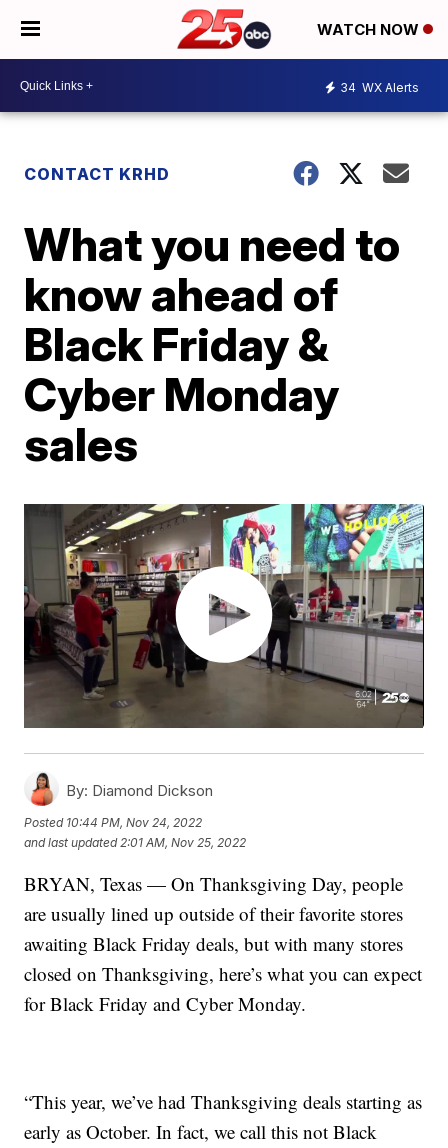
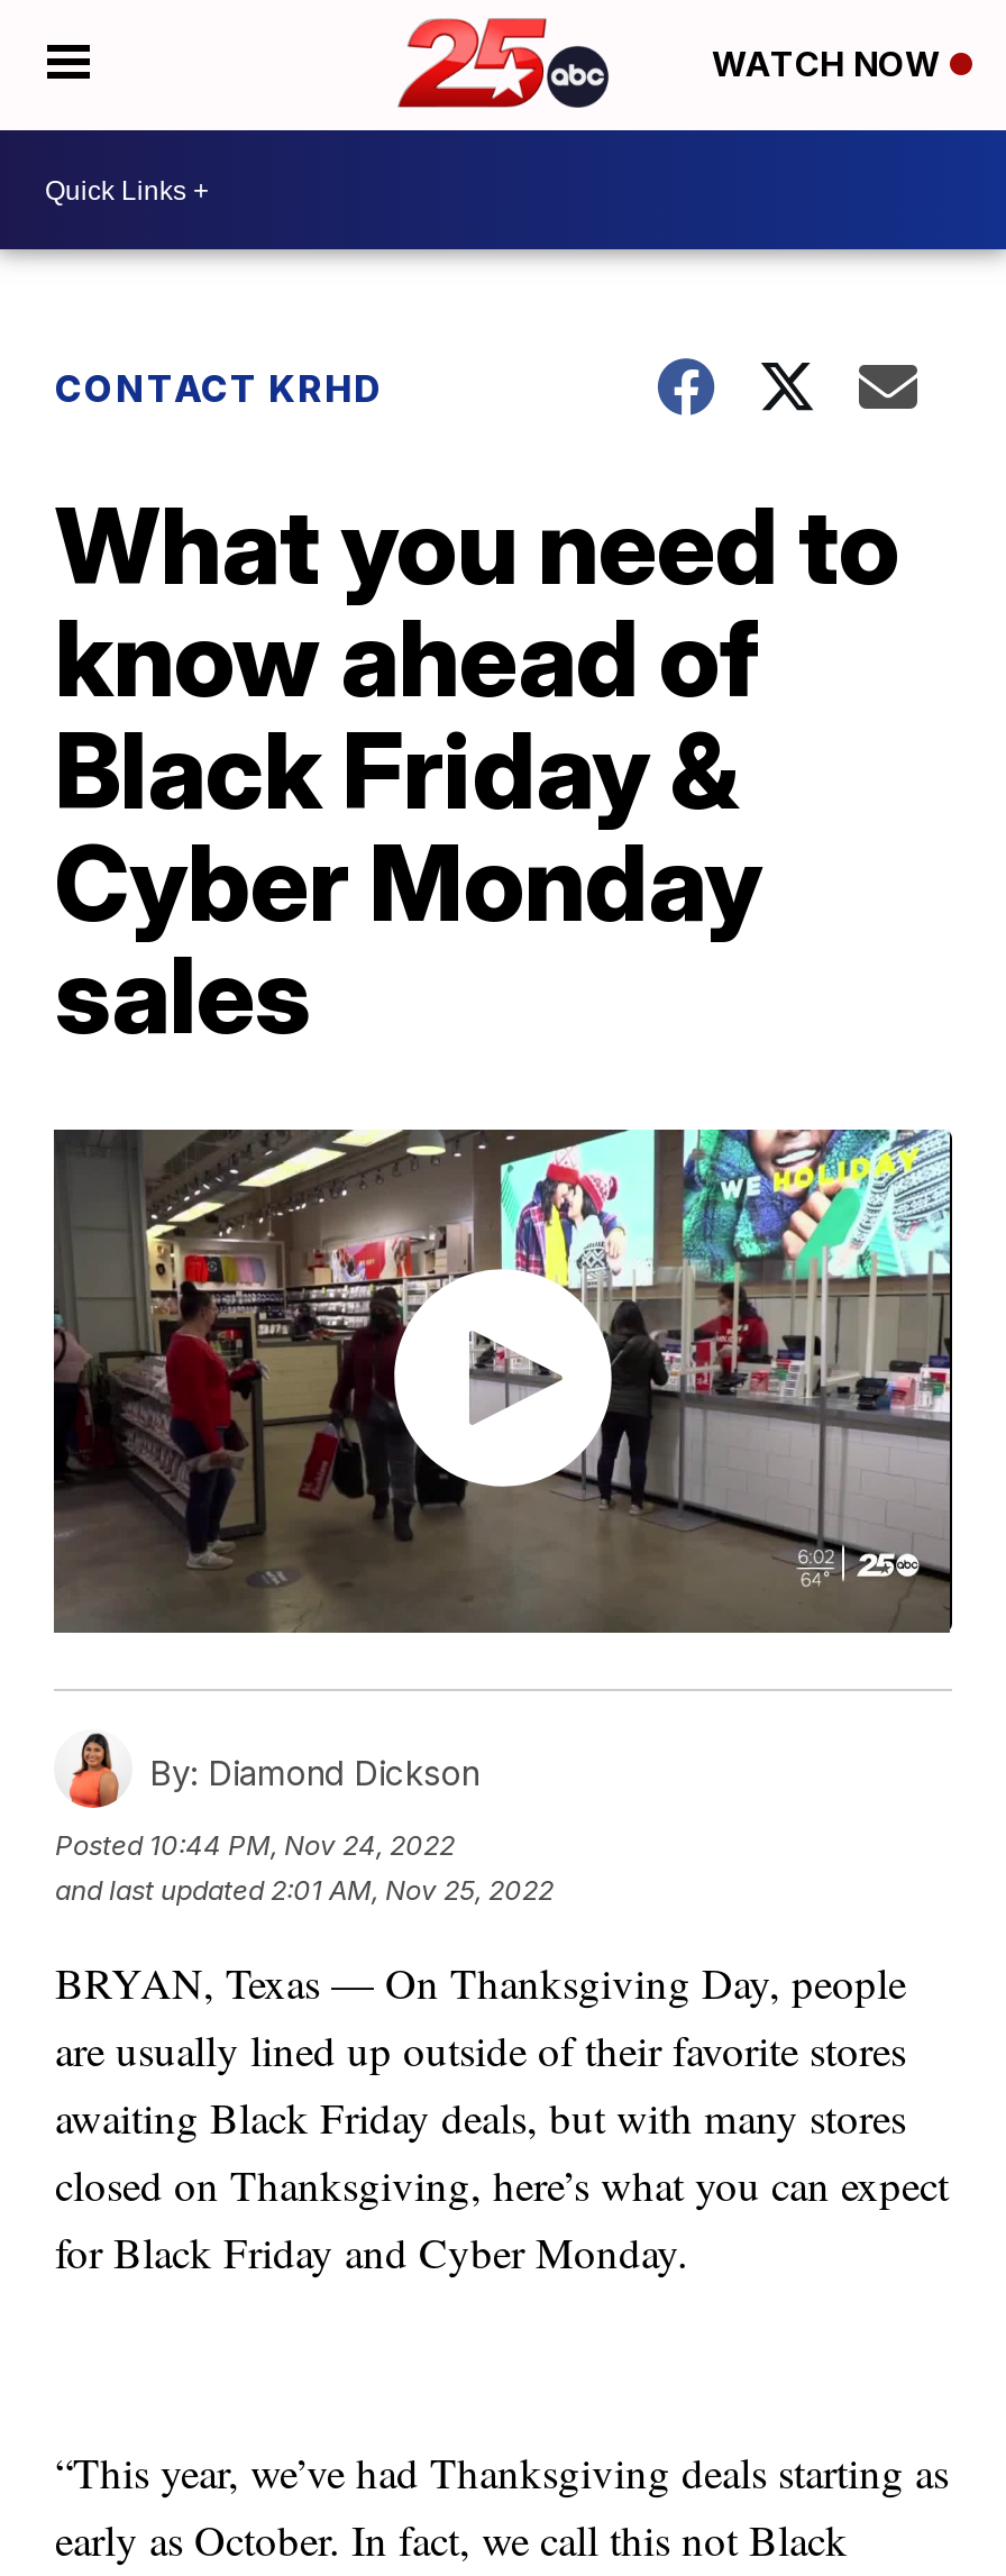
[340,79,419,94] 34 WX Alerts -> none

